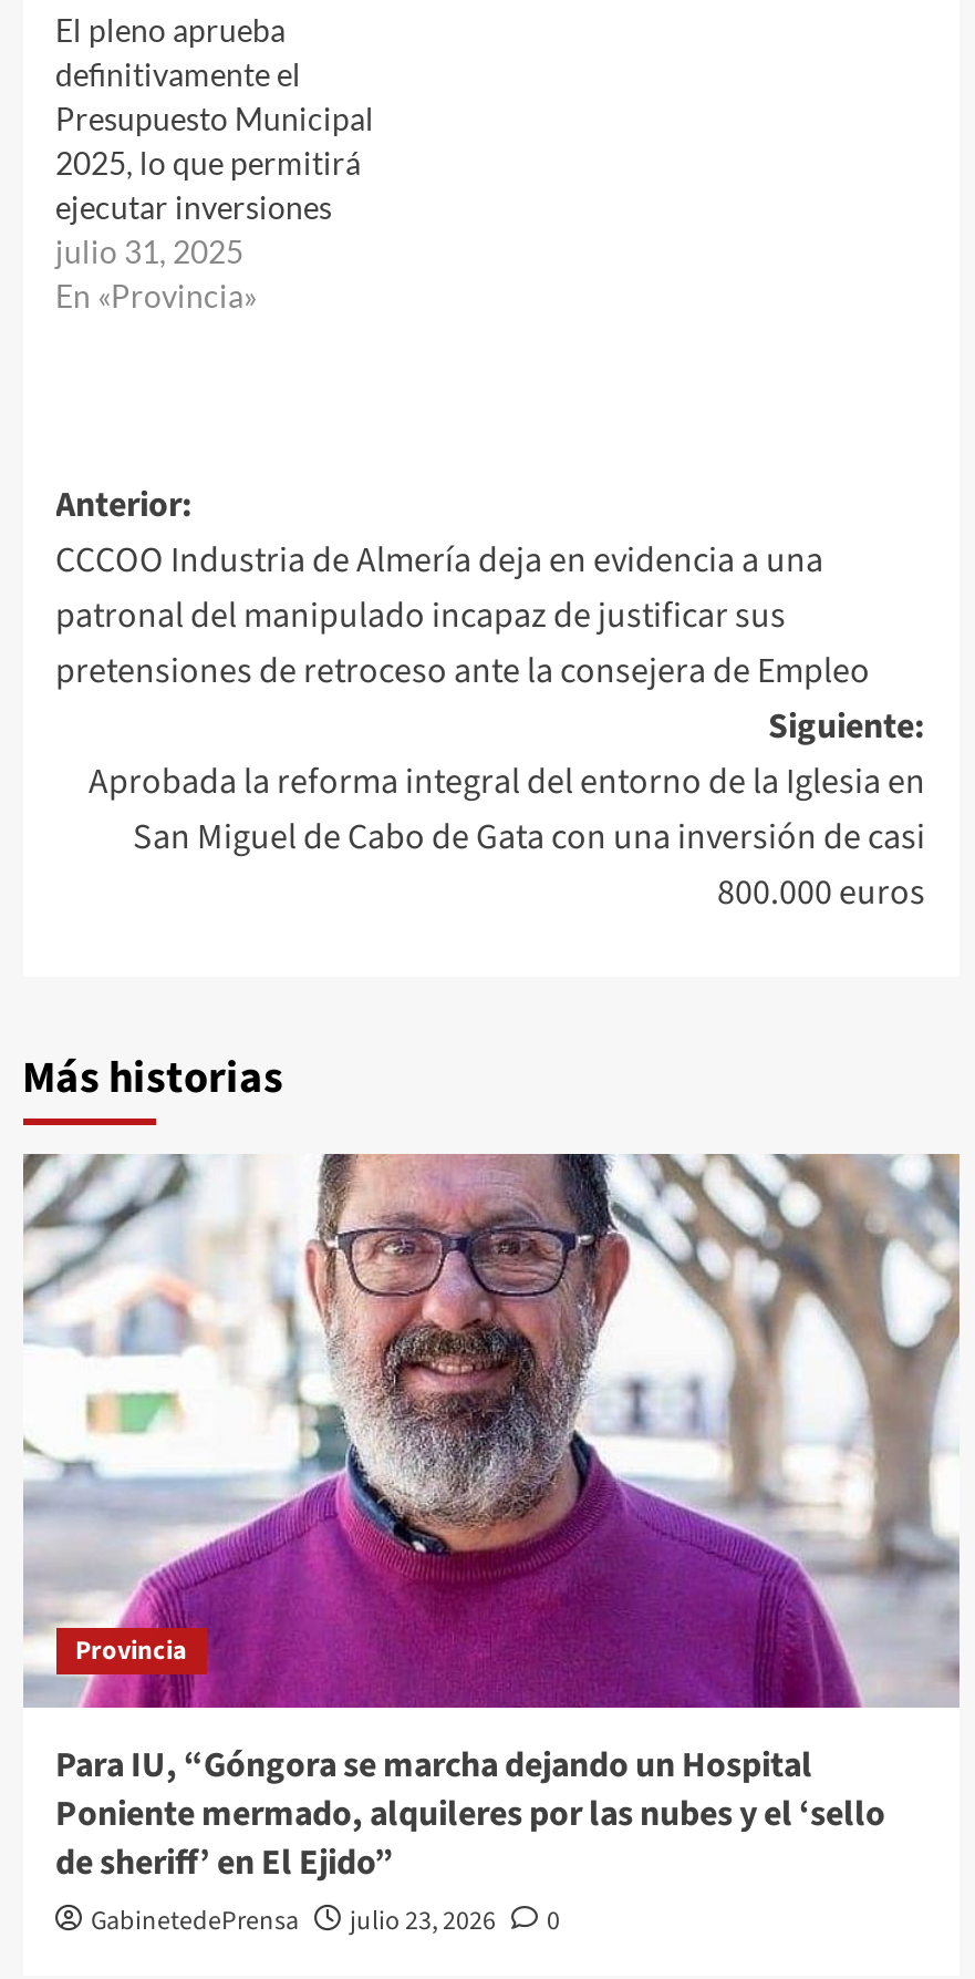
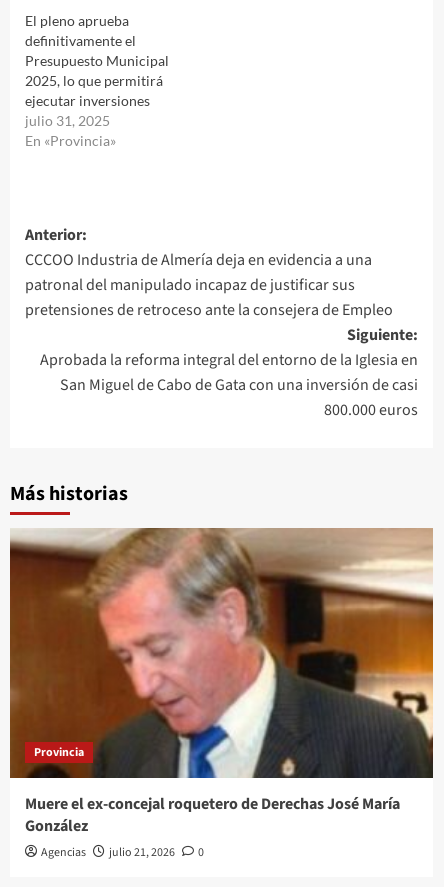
[23,1153,962,1941] [image] | Para IU, “Góngora se marcha dejando un Hospital | Poniente mermado, alquileres por las nubes y el ‘sello | de sheriff’ en El Ejido” | GabinetedePrensa | julio 23, 2026 -> [9,527,434,861] [image] | Muere el ex-concejal roquetero de Derechas José María | González | Agencias | julio 21, 2026

